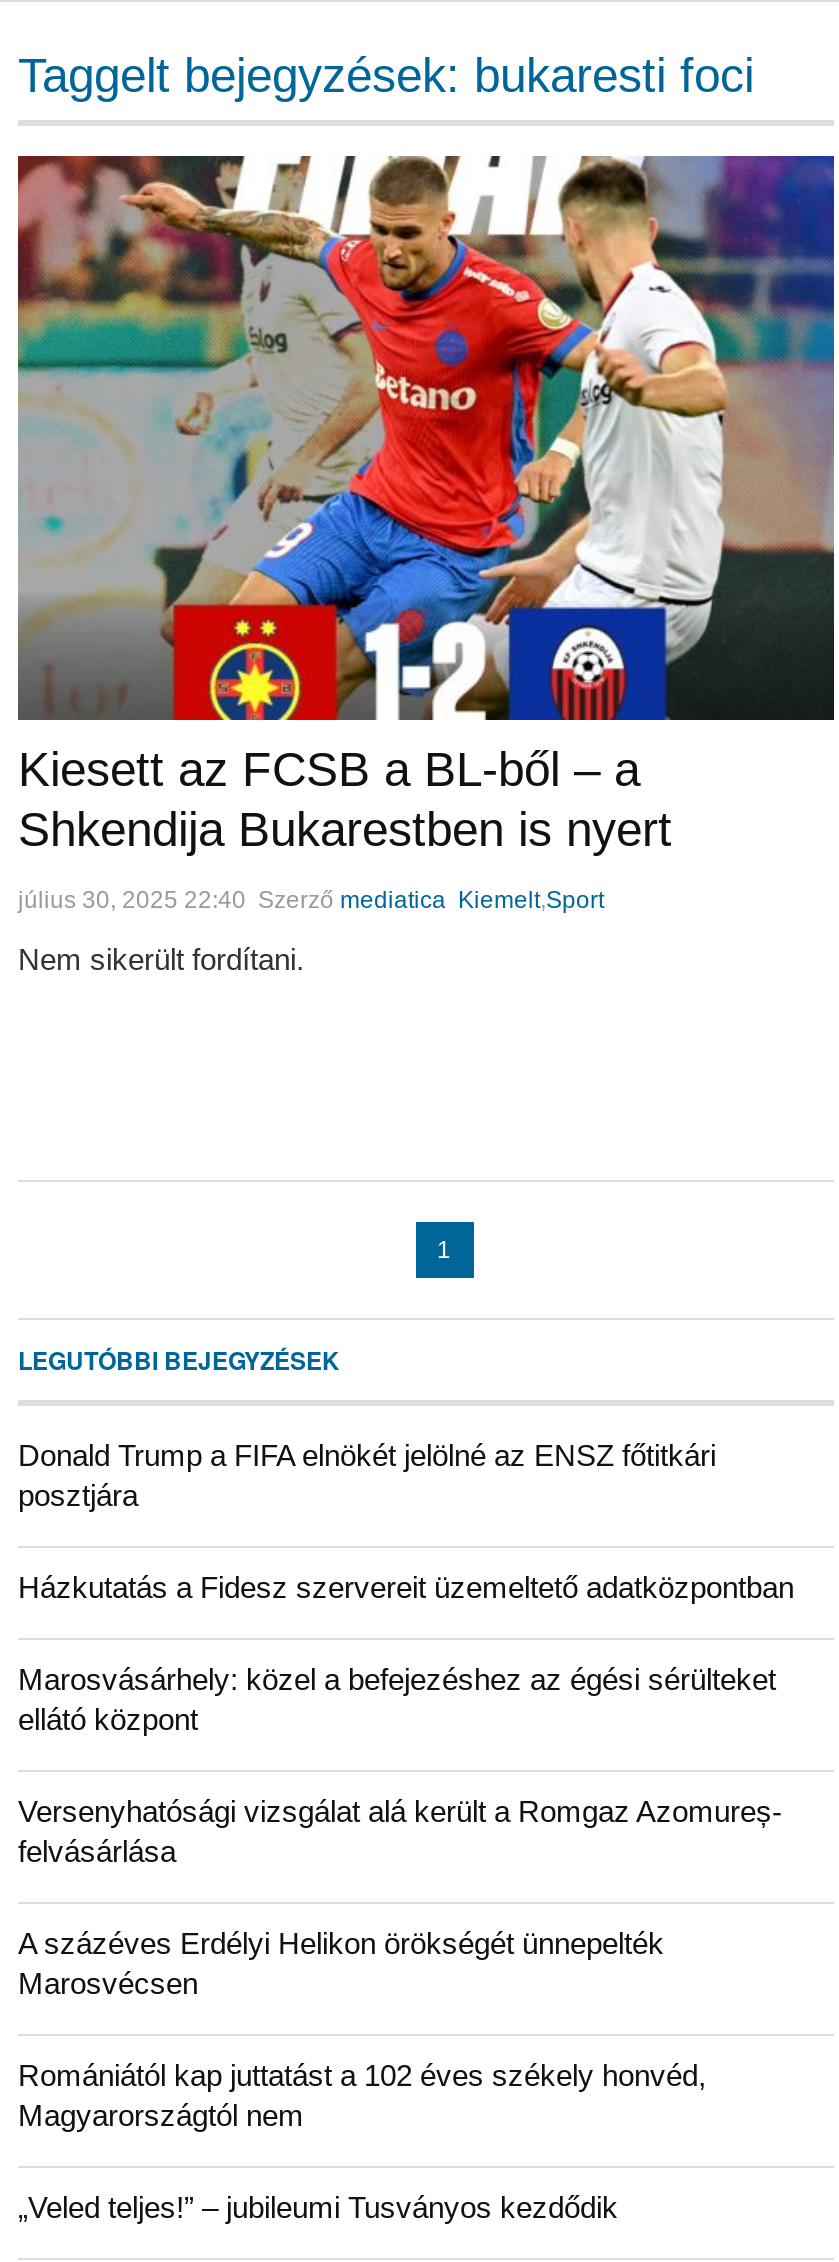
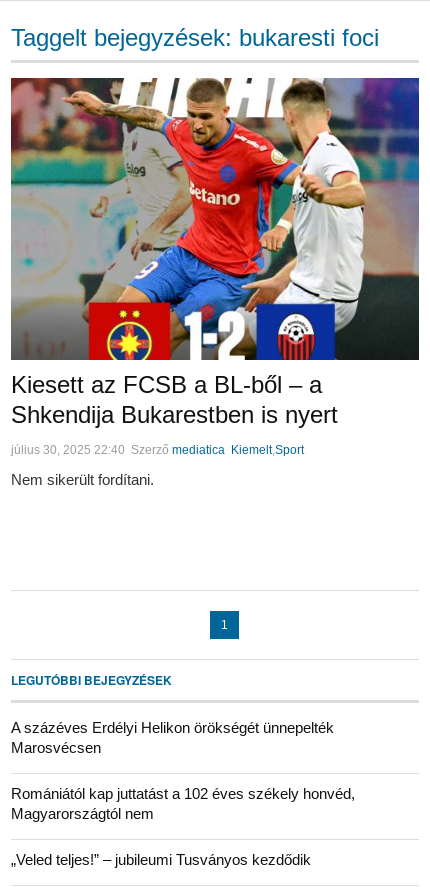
[18,1439,794,1869] Donald Trump a FIFA elnökét jelölné az ENSZ főtitkári | posztjára | Házkutatás a Fidesz szervereit üzemeltető adatközpontban | Marosvásárhely: közel a befejezéshez az égési sérülteket | ellátó központ | Versenyhatósági vizsgálat alá került a Romgaz Azomureș- | felvásárlása -> none

